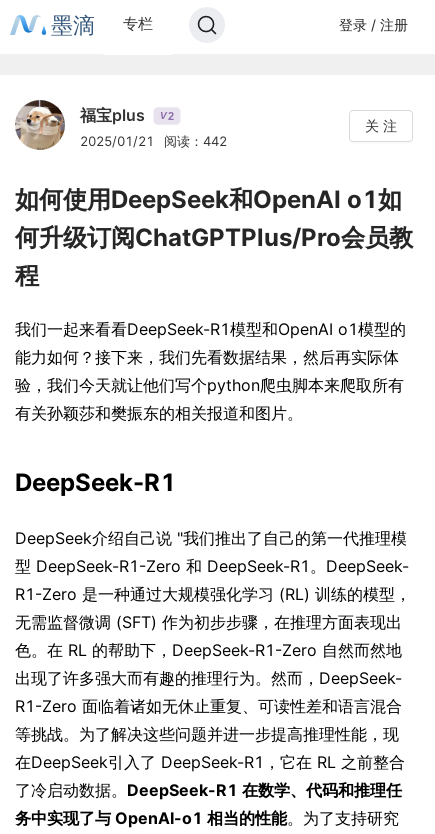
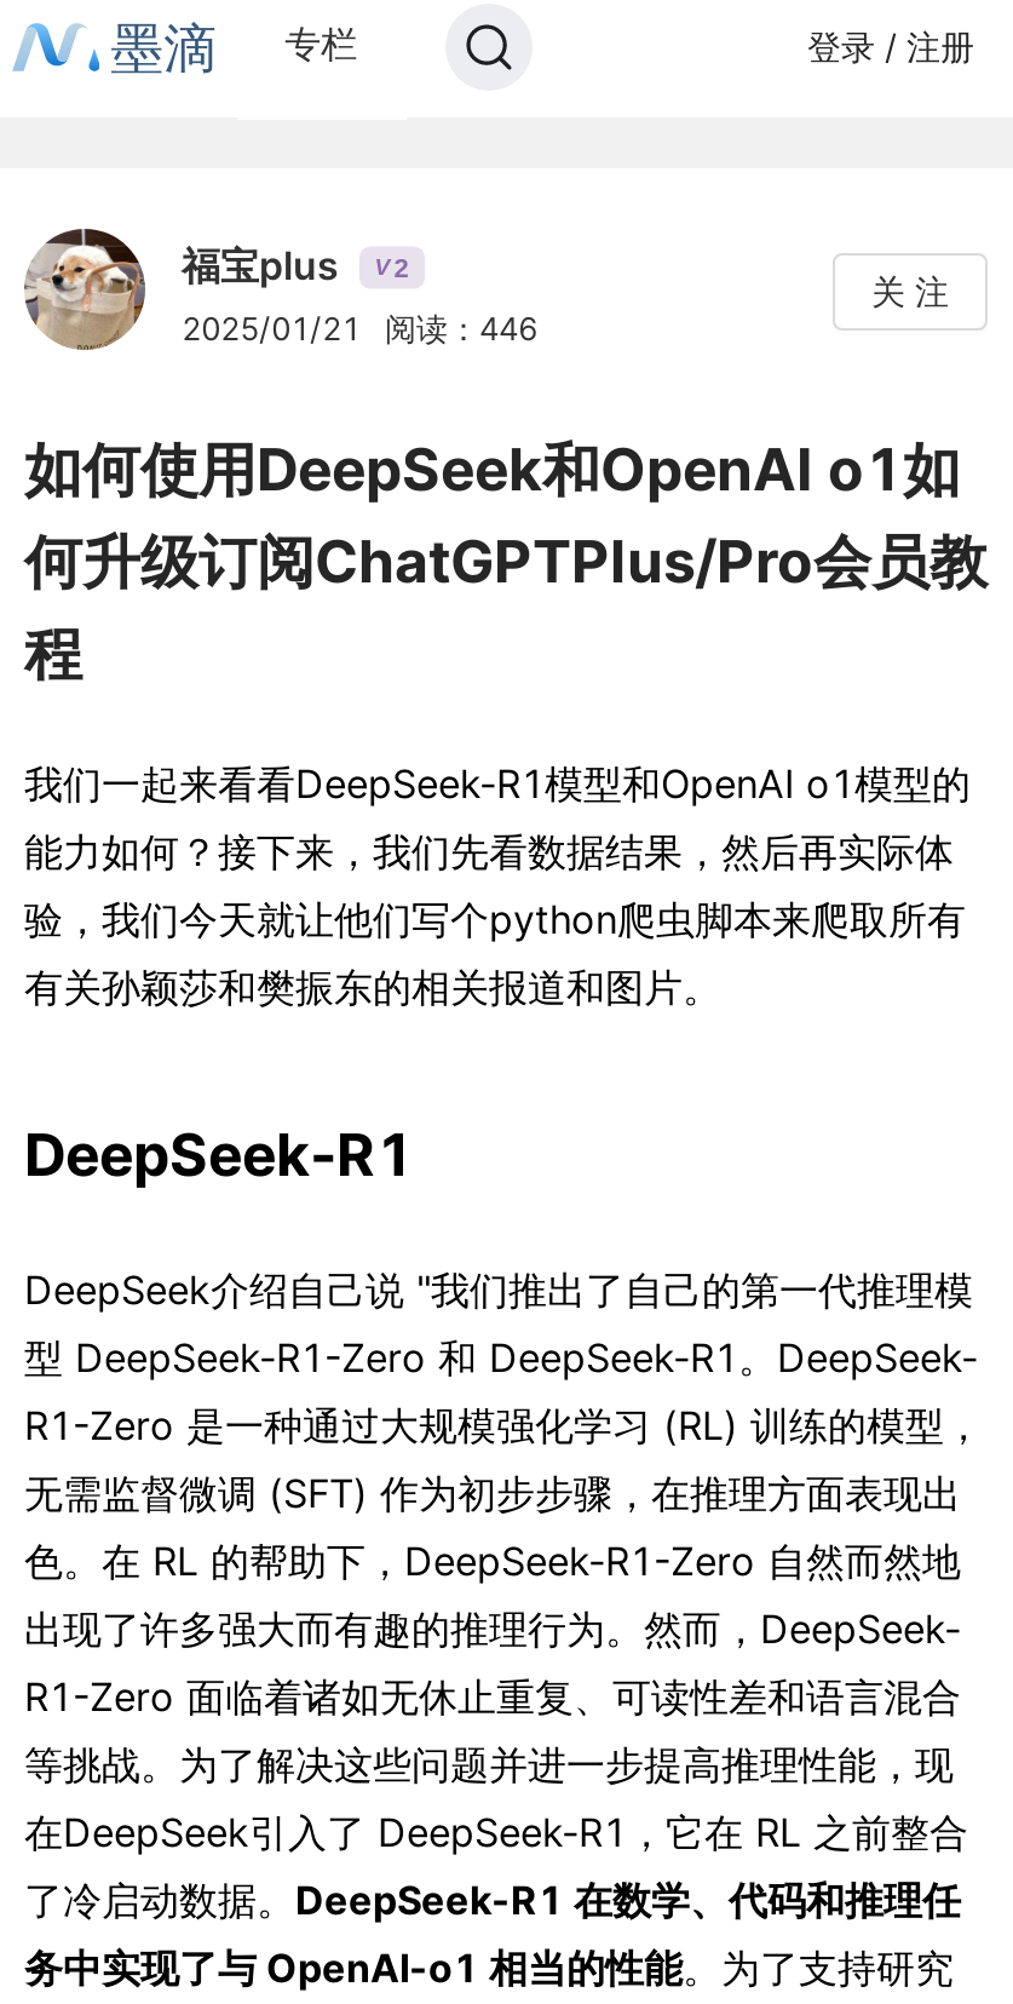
[80,133,227,149] 2025/01/21 阅读：442 -> [182,309,537,348] 2025/01/21 阅读：446

